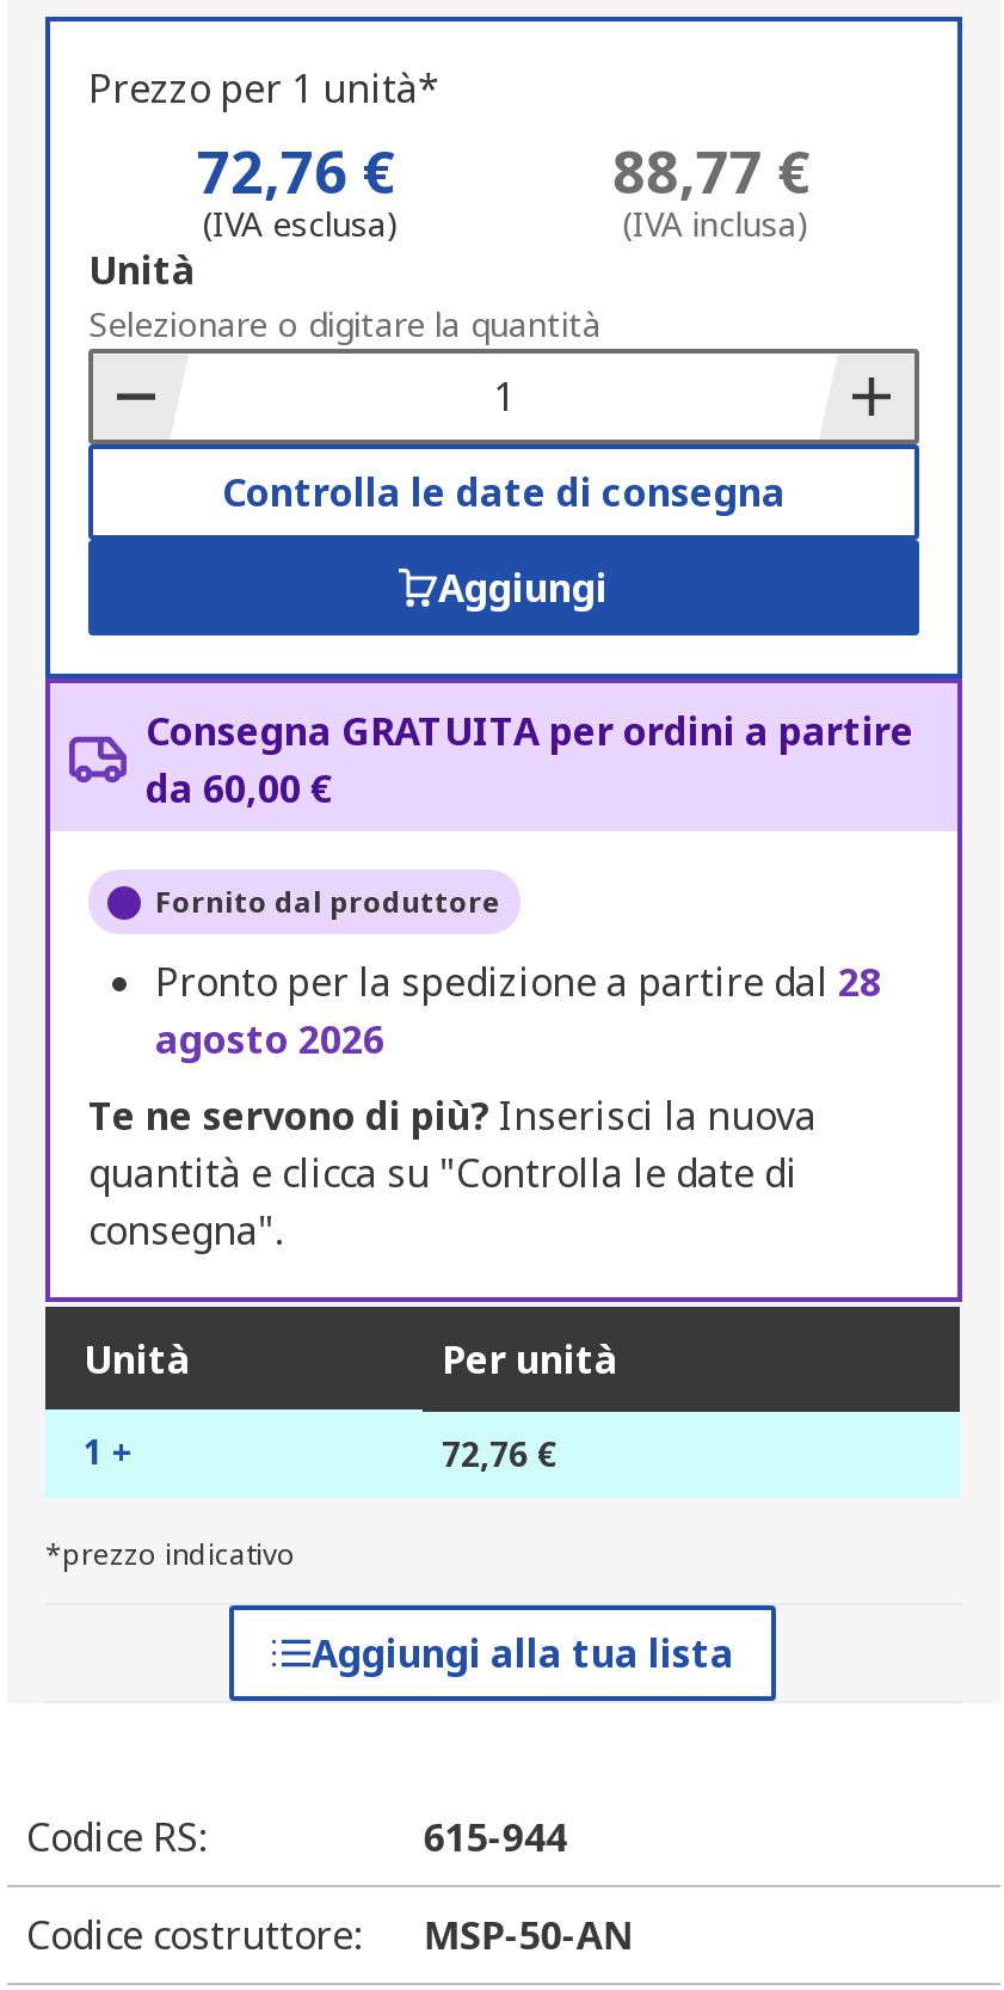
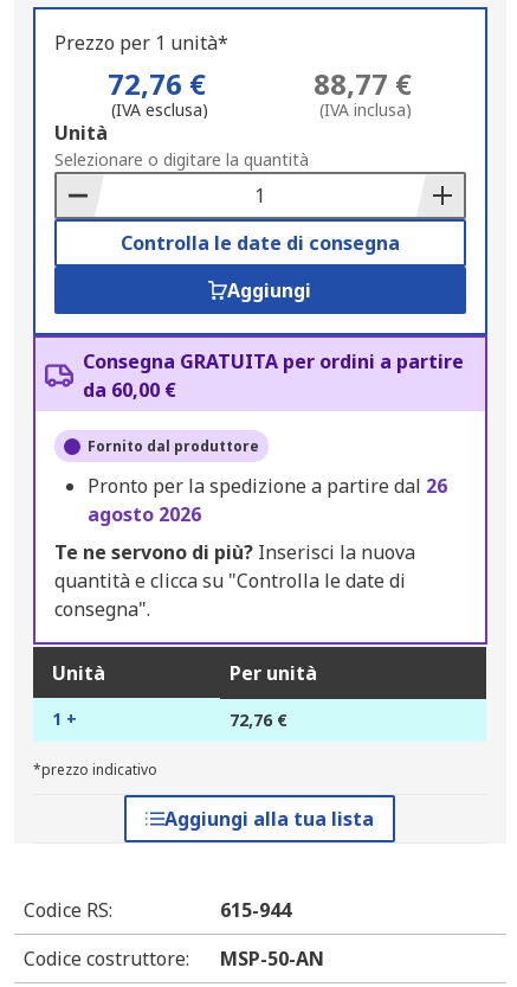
[155,957,881,1009] Pronto per la spedizione a partire dal 28 -> [88,473,447,499] Pronto per la spedizione a partire dal 26

